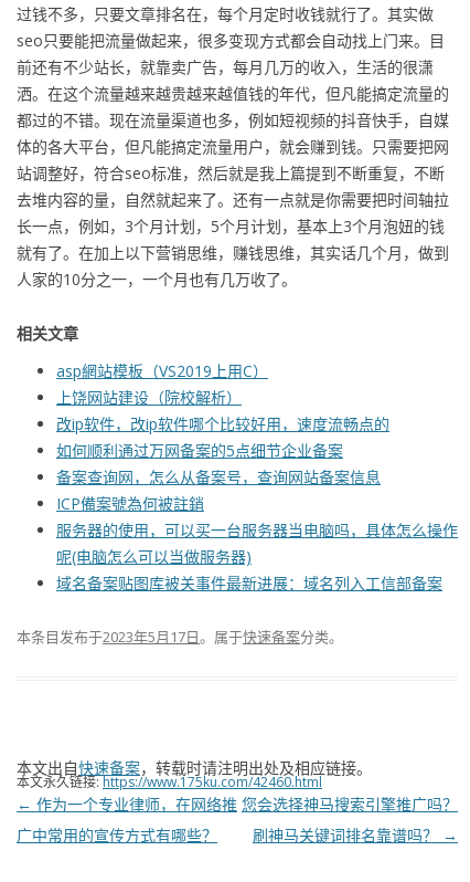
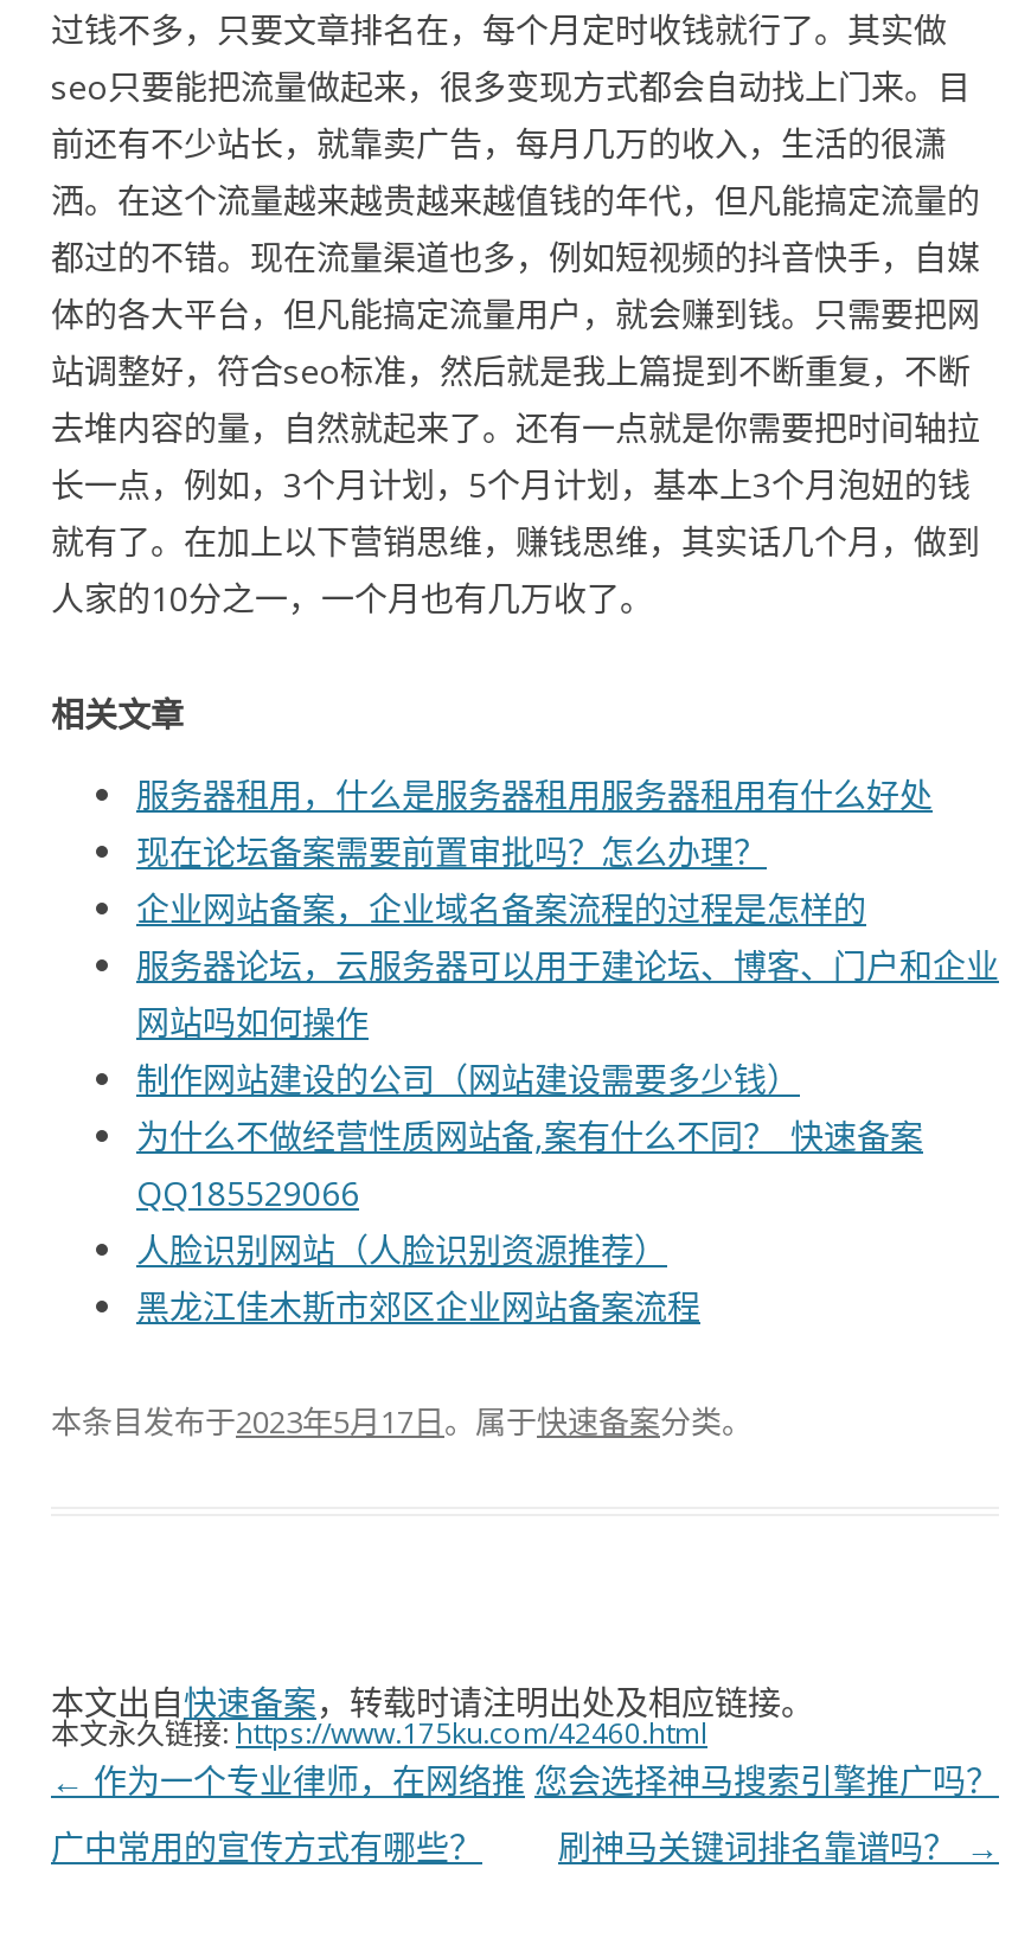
[56,360,458,594] asp網站模板（VS2019上用C） | 上饶网站建设（院校解析） | 改ip软件，改ip软件哪个比较好用，速度流畅点的 | 如何顺利通过万网备案的5点细节企业备案 | 备案查询网，怎么从备案号，查询网站备案信息 | ICP備案號為何被註銷 | 服务器的使用，可以买一台服务器当电脑吗，具体怎么操作 | 呢(电脑怎么可以当做服务器) | 域名备案贴图库被关事件最新进展：域名列入工信部备案 -> [136,772,999,1329] 服务器租用，什么是服务器租用服务器租用有什么好处 | 现在论坛备案需要前置审批吗？怎么办理？ | 企业网站备案，企业域名备案流程的过程是怎样的 | 服务器论坛，云服务器可以用于建论坛、博客、门户和企业 | 网站吗如何操作 | 制作网站建设的公司（网站建设需要多少钱） | 为什么不做经营性质网站备,案有什么不同？_快速备案 | QQ185529066 | 人脸识别网站（人脸识别资源推荐） | 黑龙江佳木斯市郊区企业网站备案流程

